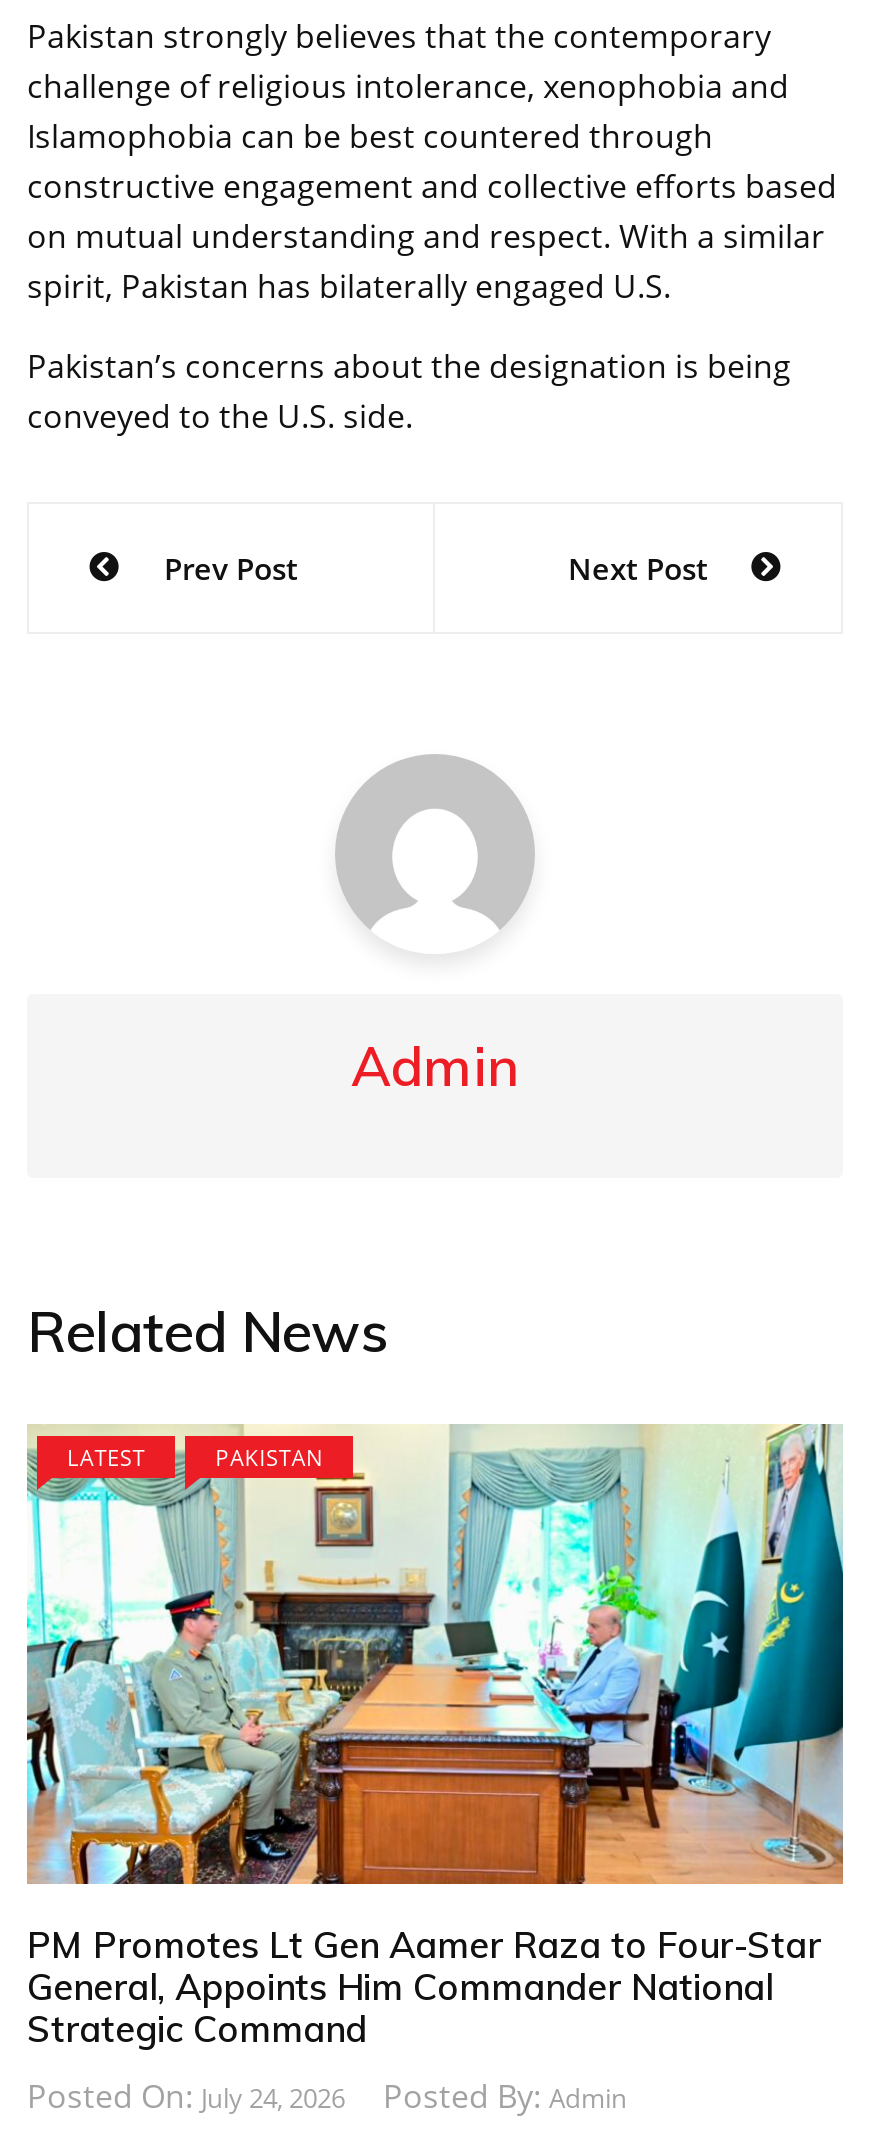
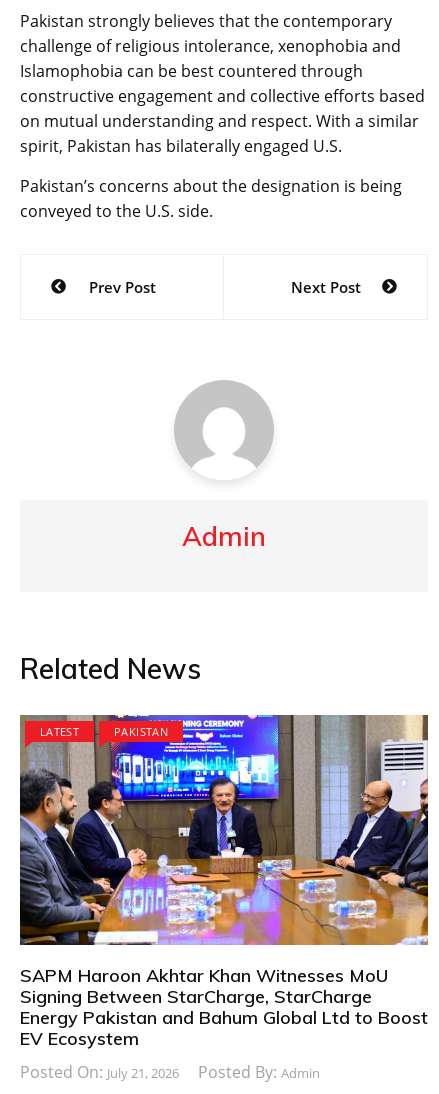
[25,1424,845,2051] [image] | PM Promotes Lt Gen Aamer Raza to Four-Star | General, Appoints Him Commander National | Strategic Command -> [19,714,429,1050] [image] | SAPM Haroon Akhtar Khan Witnesses MoU | Signing Between StarCharge, StarCharge | Energy Pakistan and Bahum Global Ltd to Boost | EV Ecosystem
[27,2074,345,2118] Posted On: July 24, 2026 -> [20,1061,179,1083] Posted On: July 21, 2026

